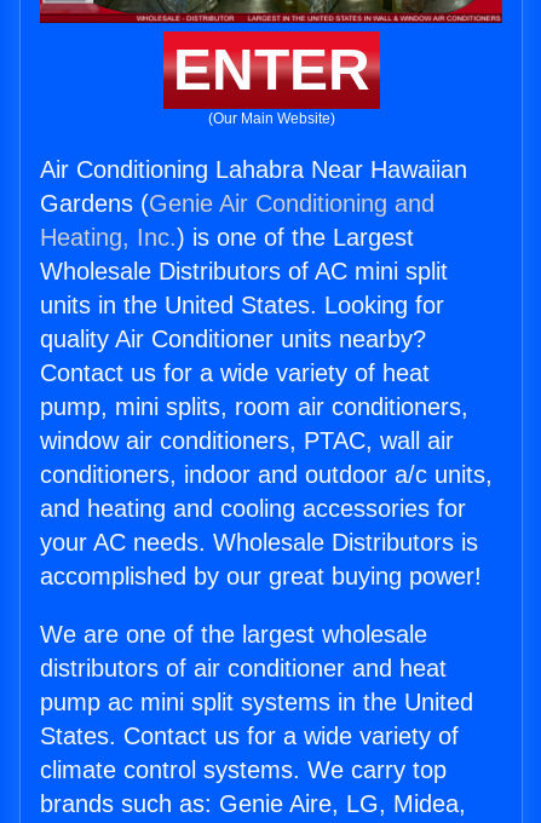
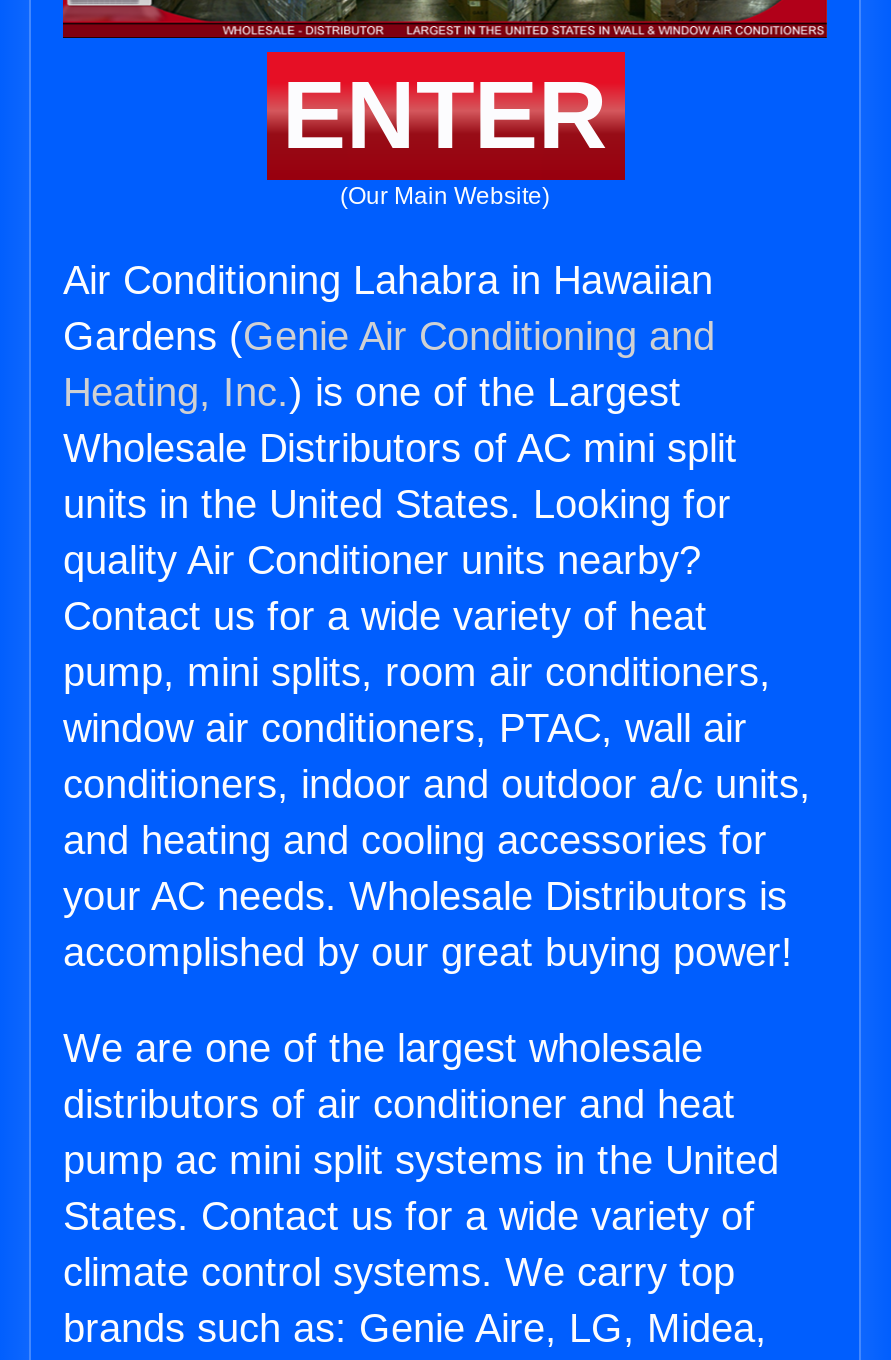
[40,156,467,183] Air Conditioning Lahabra Near Hawaiian -> [63,258,713,302] Air Conditioning Lahabra in Hawaiian

